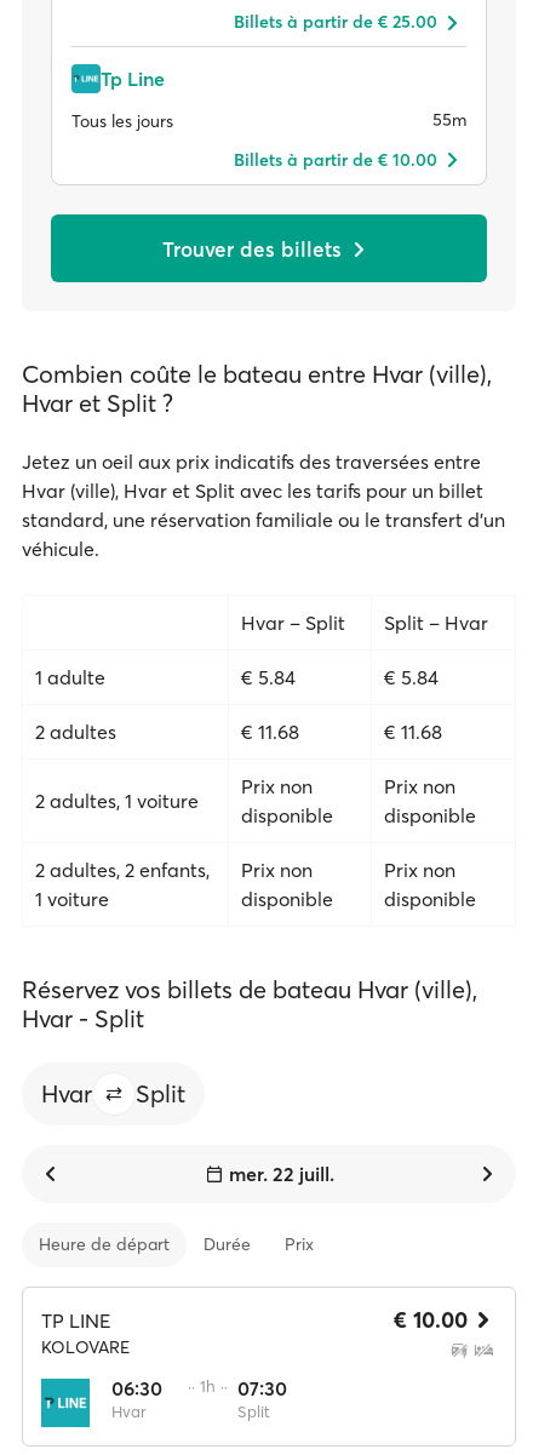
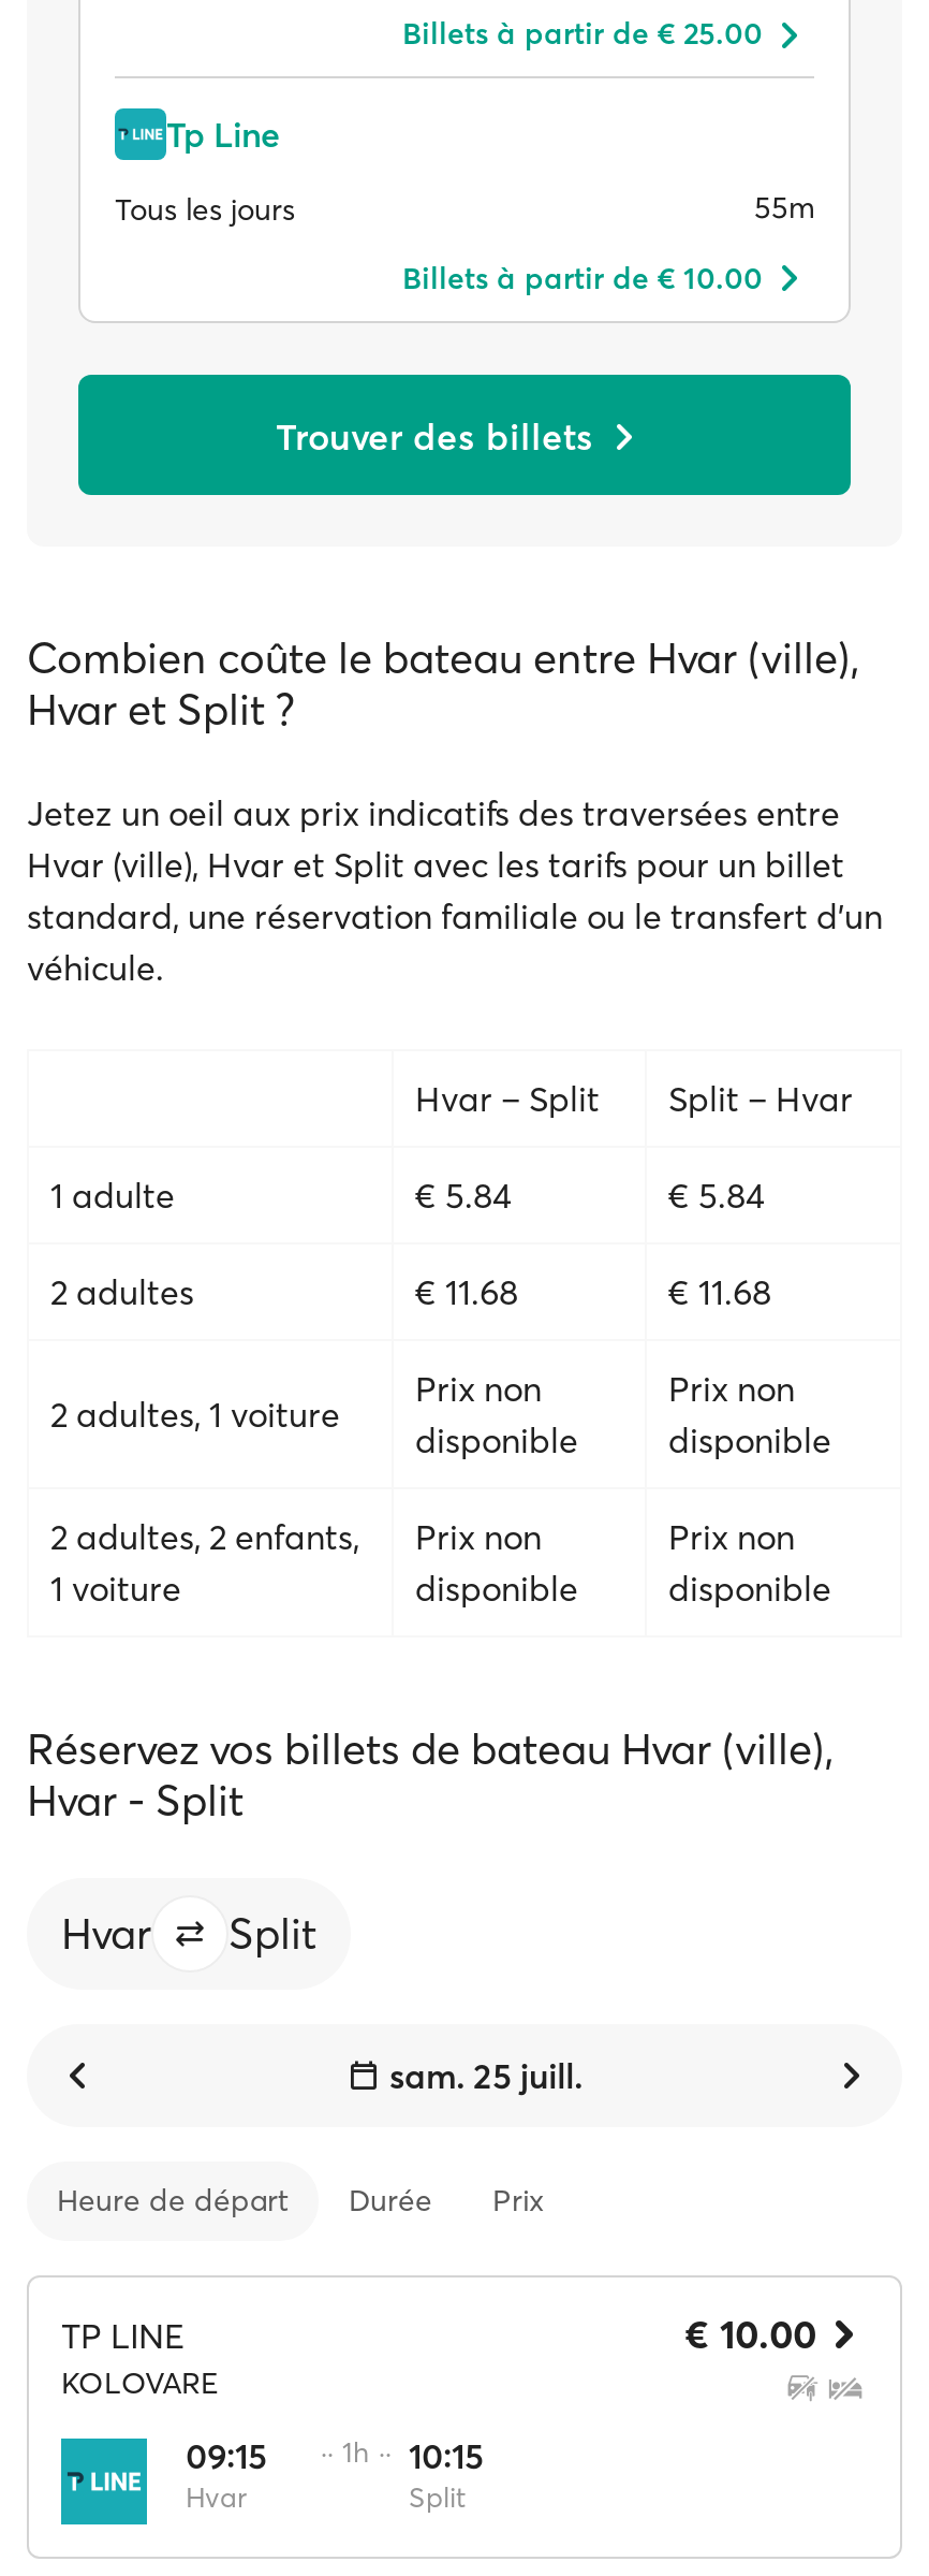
[228,1162,334,1186] mer. 22 juill. -> [389,2054,583,2097] sam. 25 juill.
[111,1376,162,1400] 06:30 -> [186,2434,267,2477] 09:15
[188,1376,287,1400] ·· 1h ·· 07:30 -> [321,2434,484,2477] ·· 1h ·· 10:15

